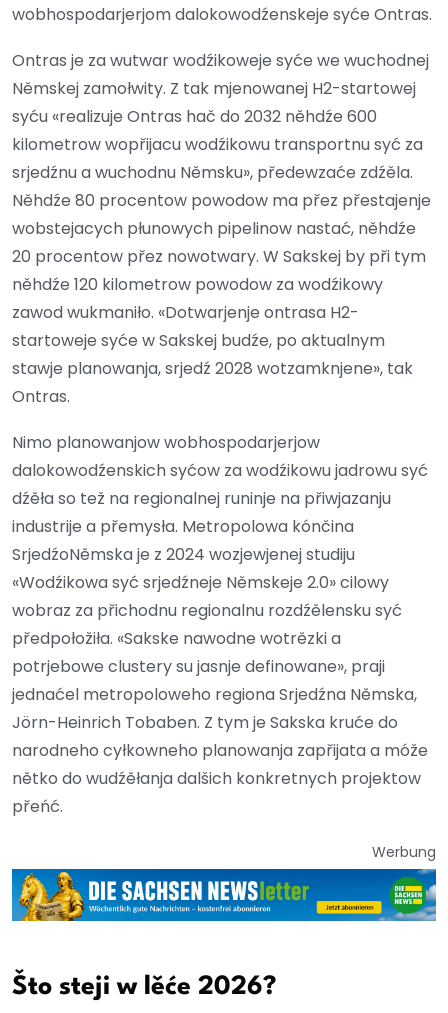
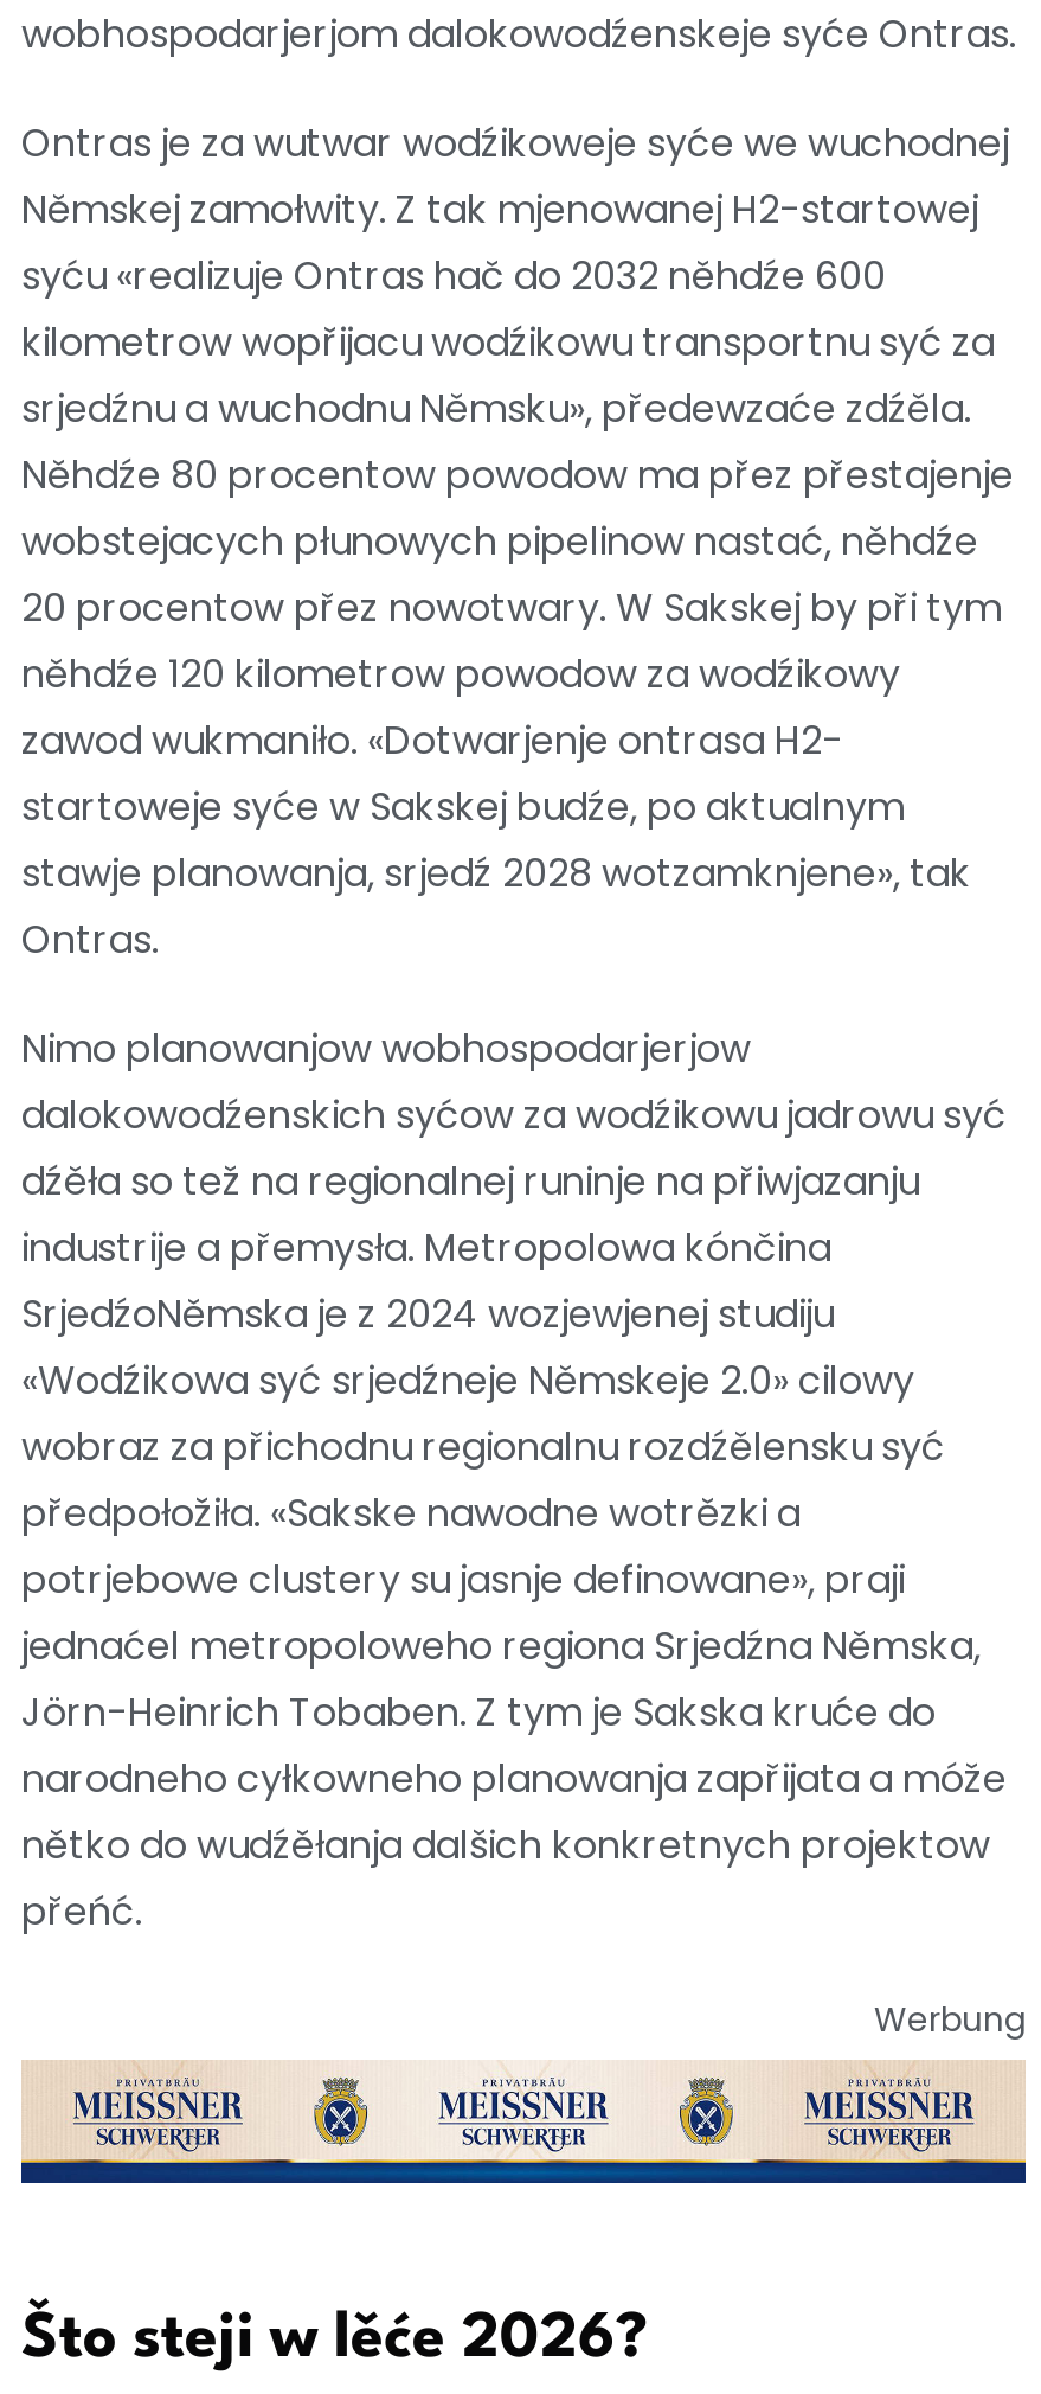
[11,868,437,922] [image] -> [19,2060,1028,2185] [image]

